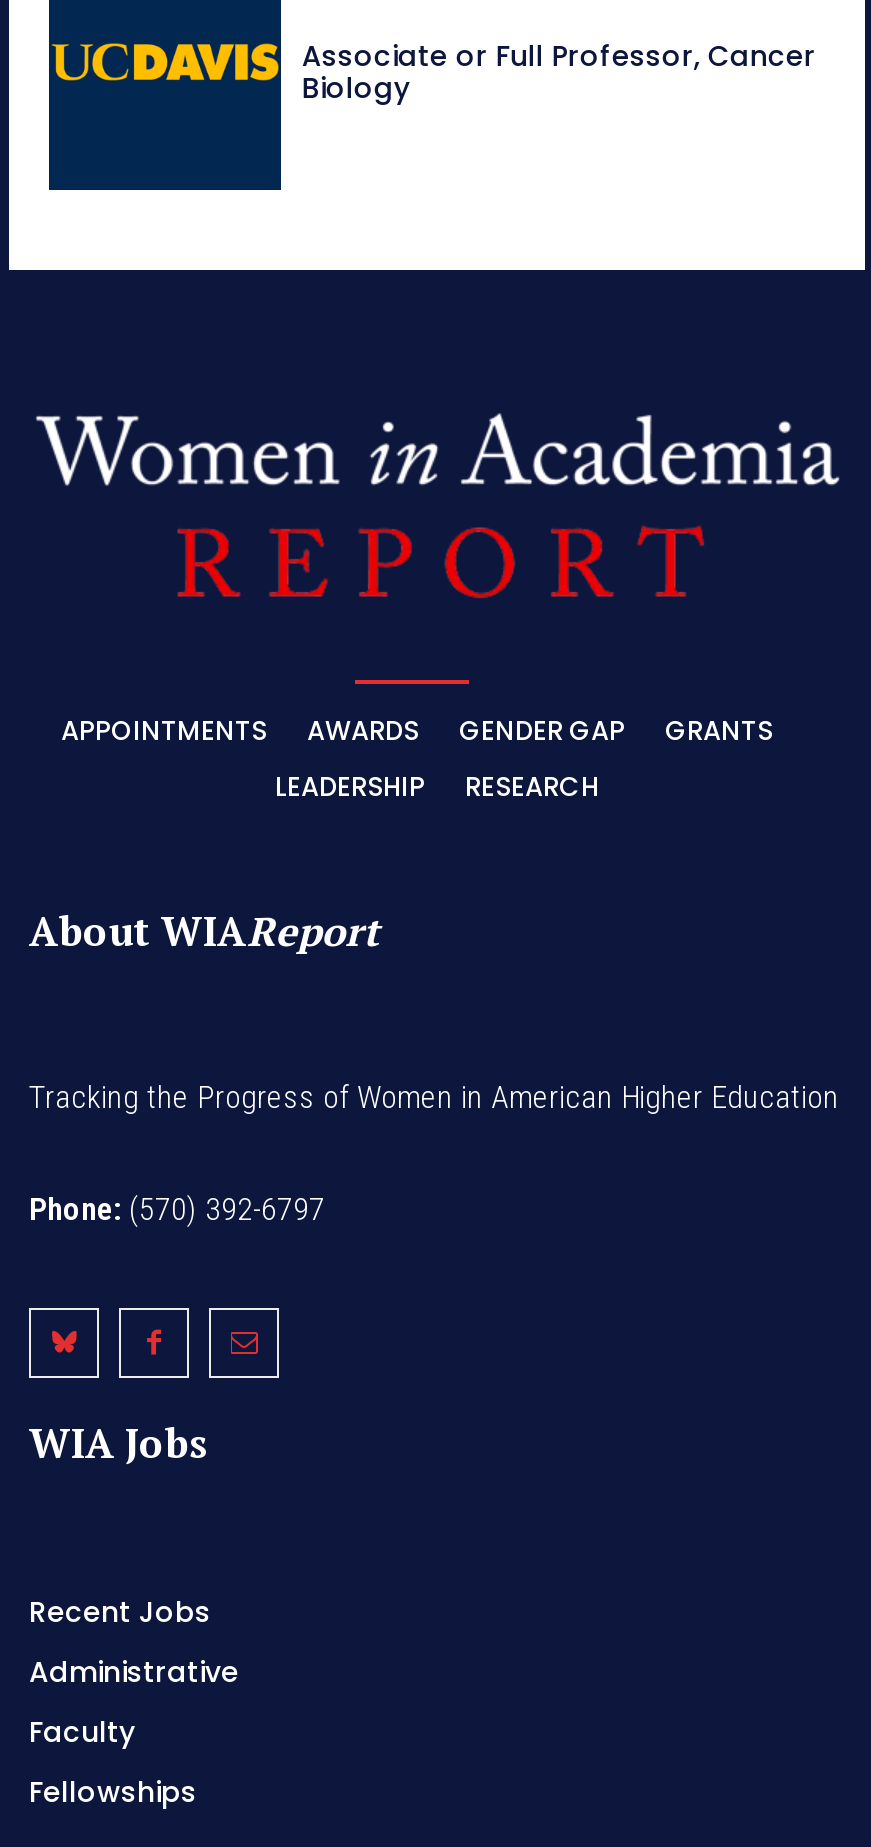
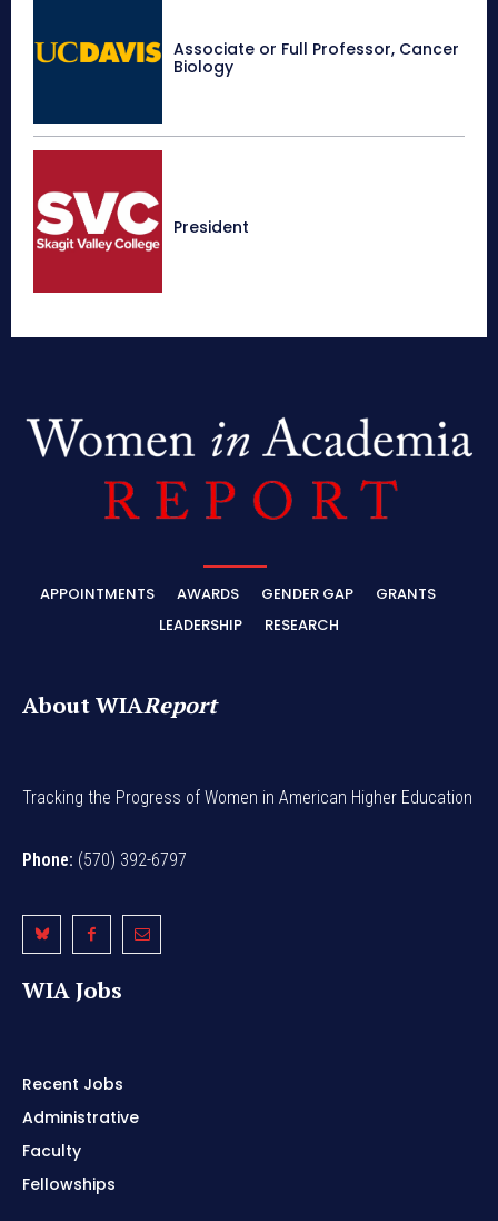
none -> [32,149,249,294] [image] | President

